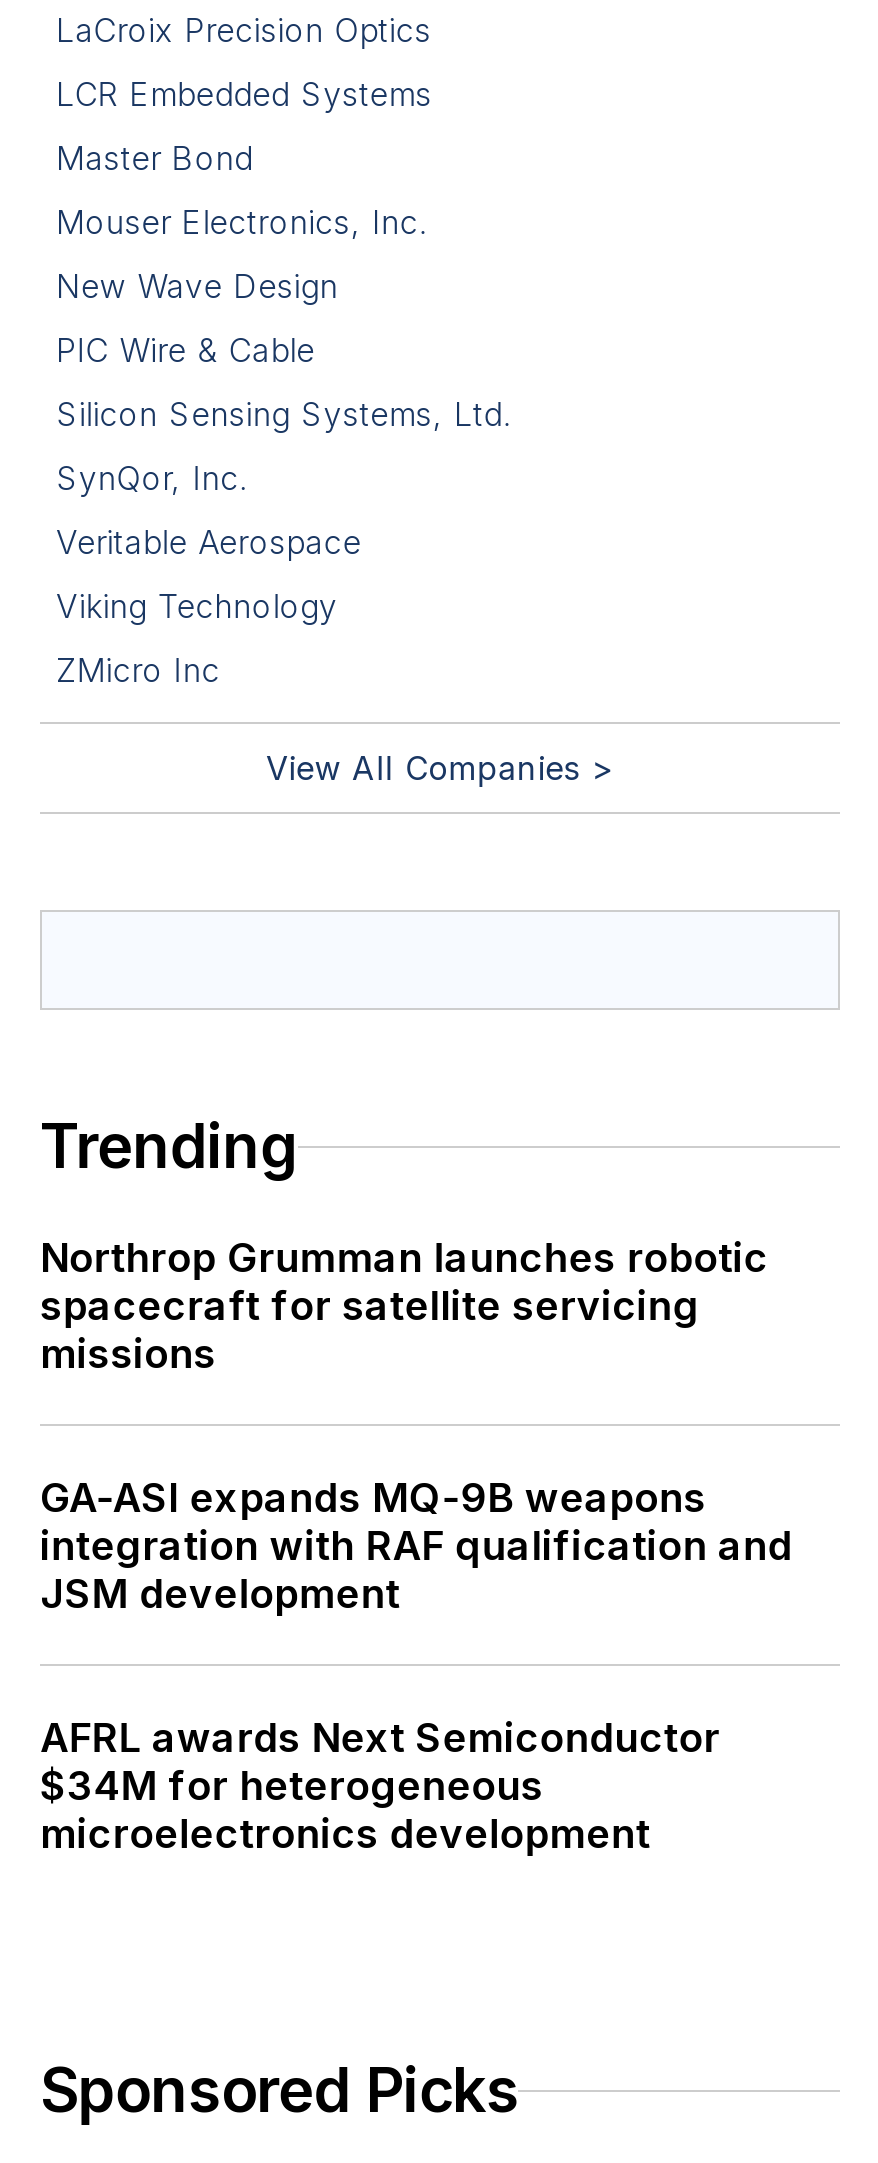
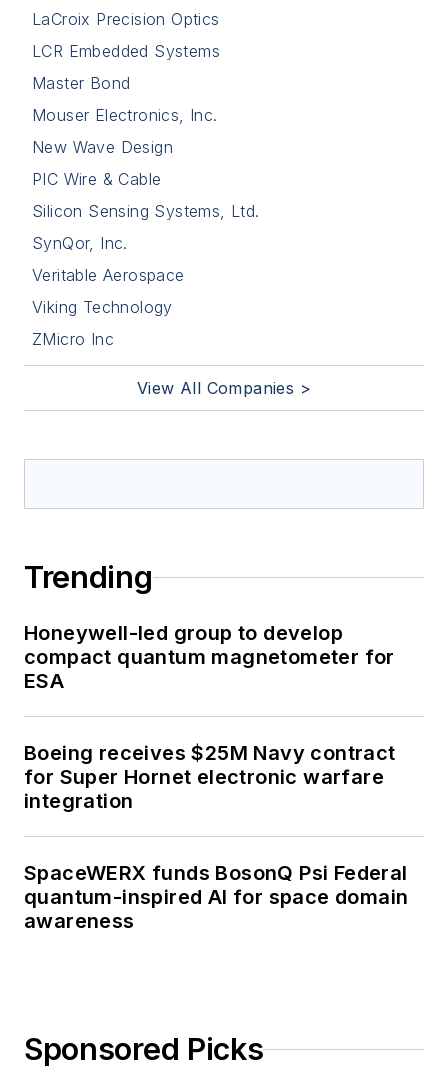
[40,1234,768,1378] Northrop Grumman launches robotic | spacecraft for satellite servicing | missions -> [24,621,395,693] Honeywell-led group to develop | compact quantum magnetometer for | ESA
[40,1474,792,1618] GA-ASI expands MQ-9B weapons | integration with RAF qualification and | JSM development -> [24,741,396,813] Boeing receives $25M Navy contract | for Super Hornet electronic warfare | integration
[40,1714,720,1858] AFRL awards Next Semiconductor | $34M for heterogeneous | microelectronics development -> [24,861,408,933] SpaceWERX funds BosonQ Psi Federal | quantum-inspired AI for space domain | awareness

